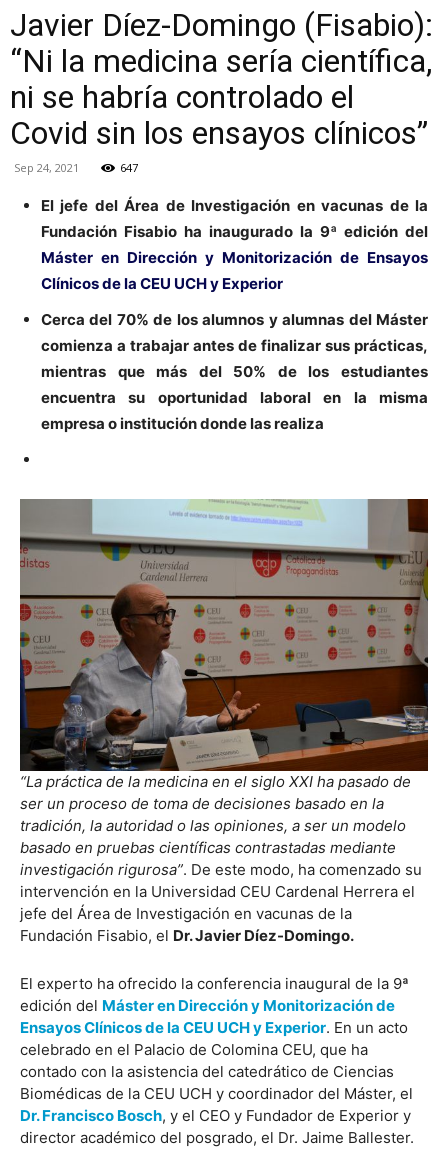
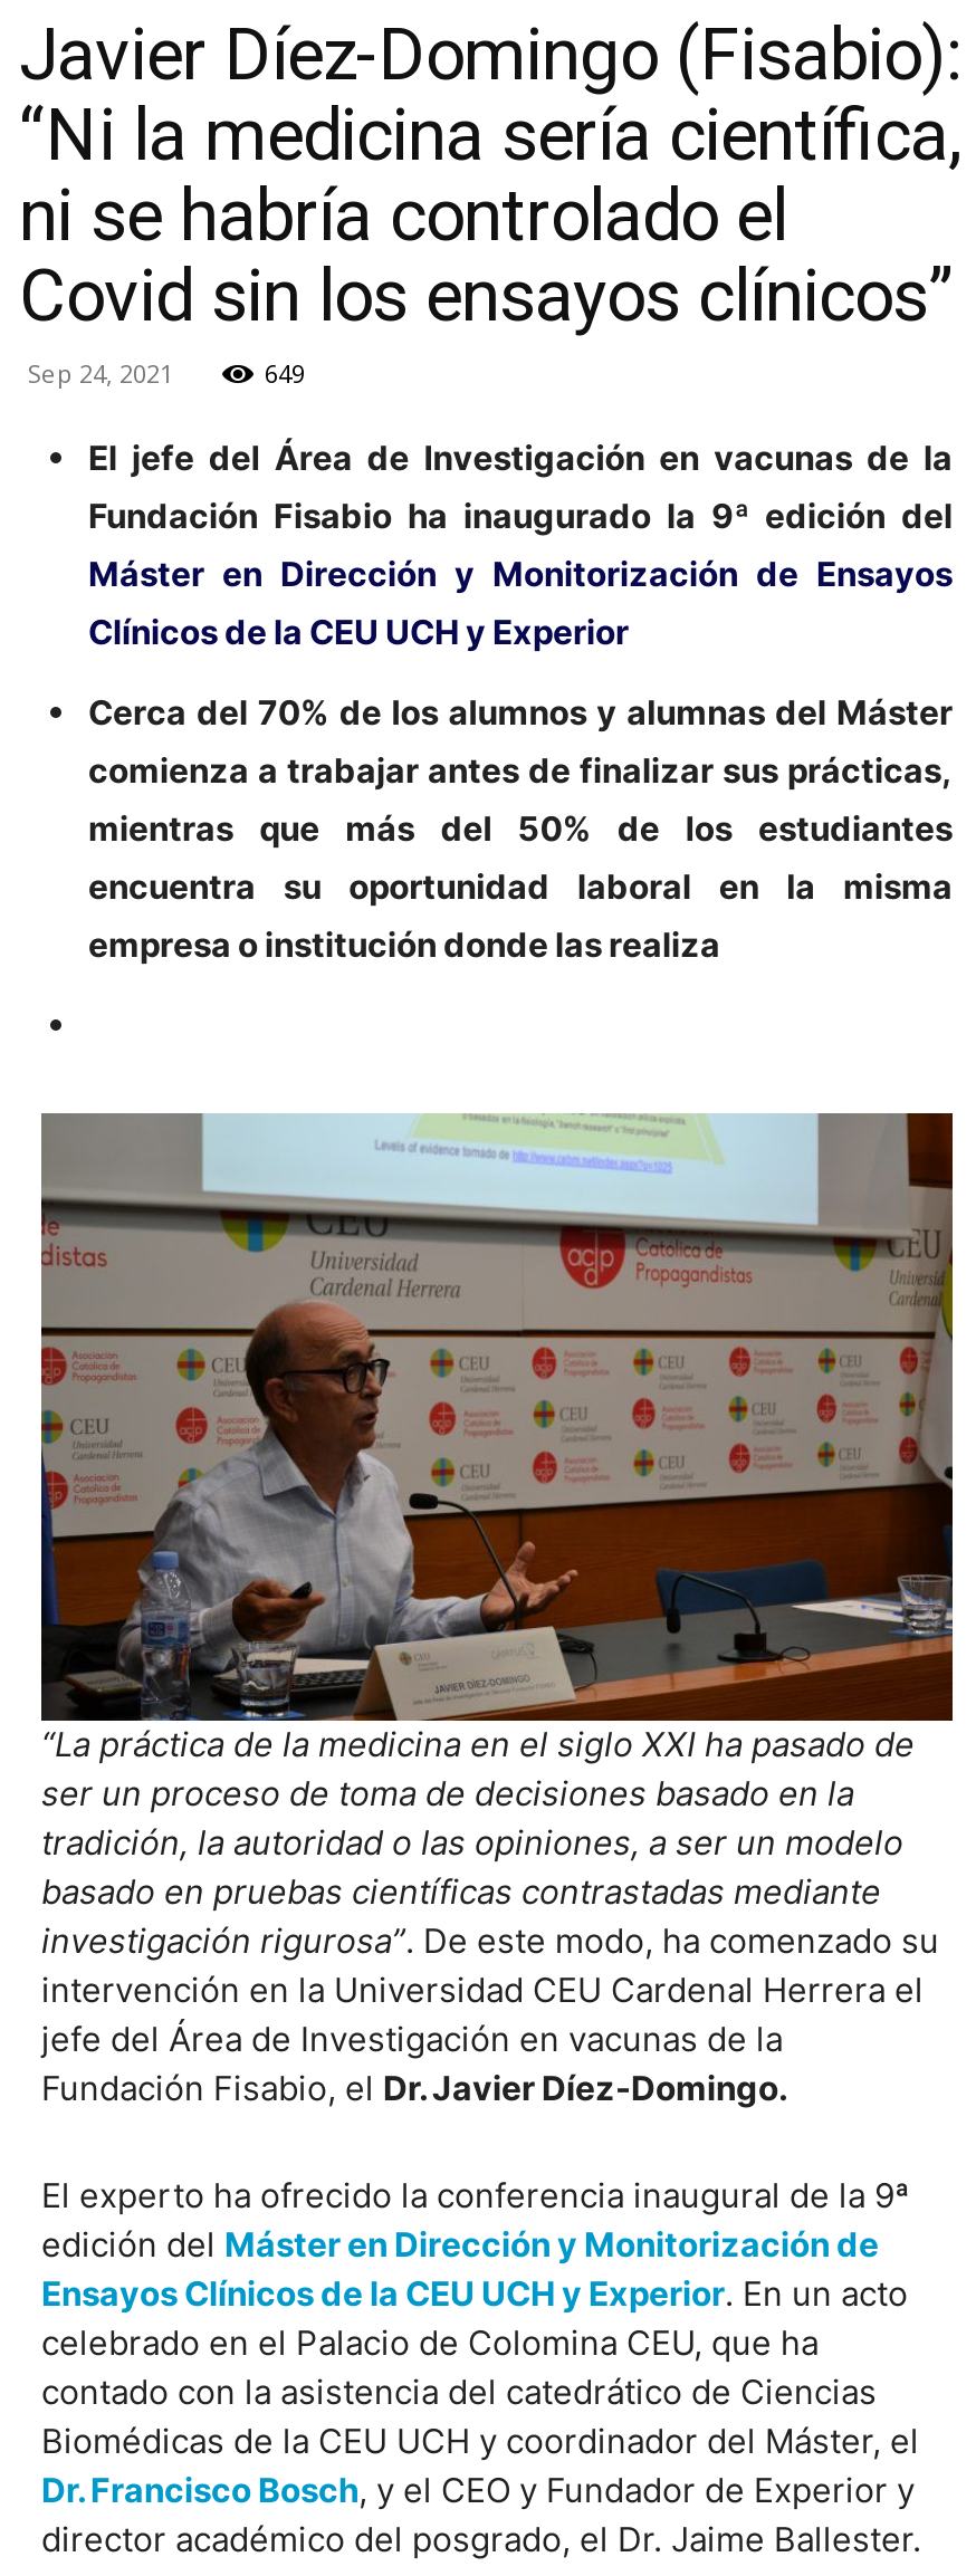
[120,160,138,175] 647 -> [265,356,305,390] 649

